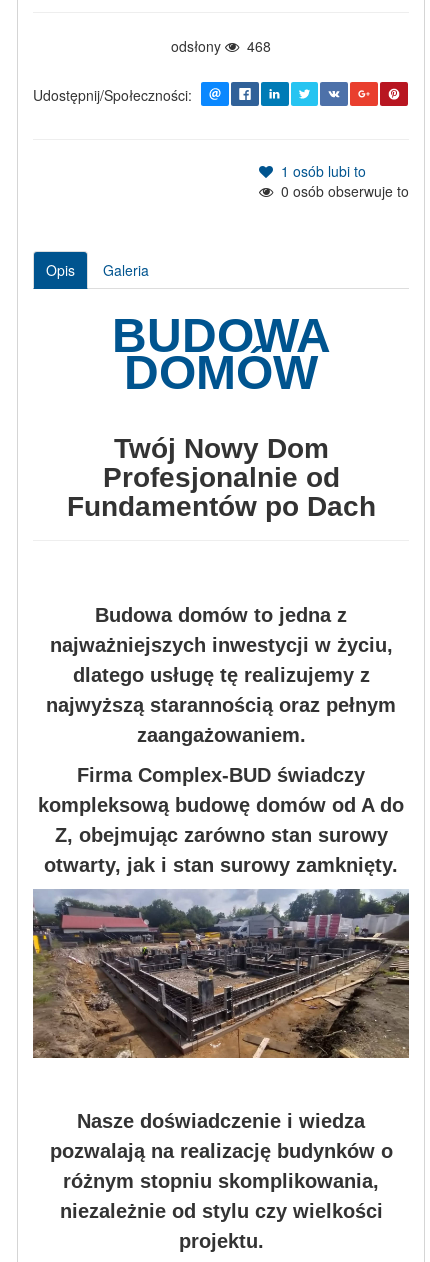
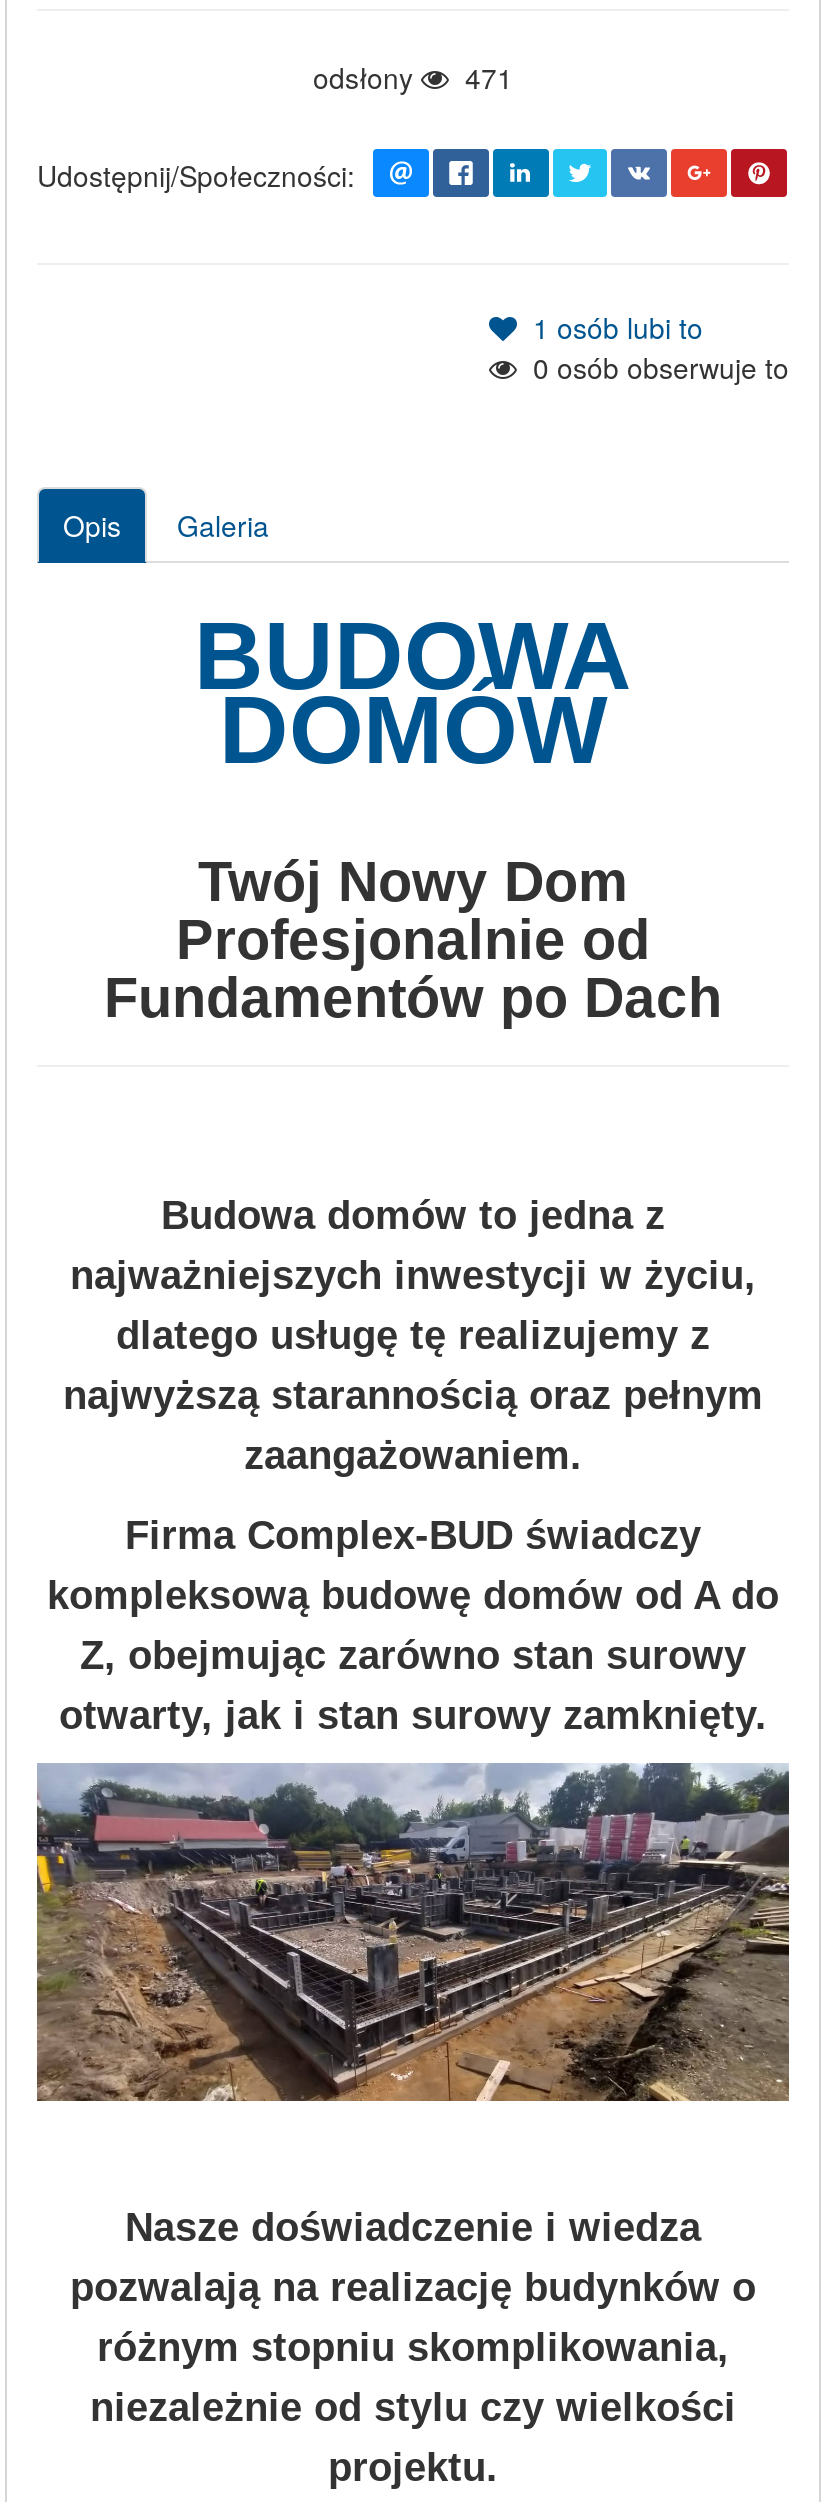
[171,36,271,56] odsłony 468 -> [313,58,513,98] odsłony 471

